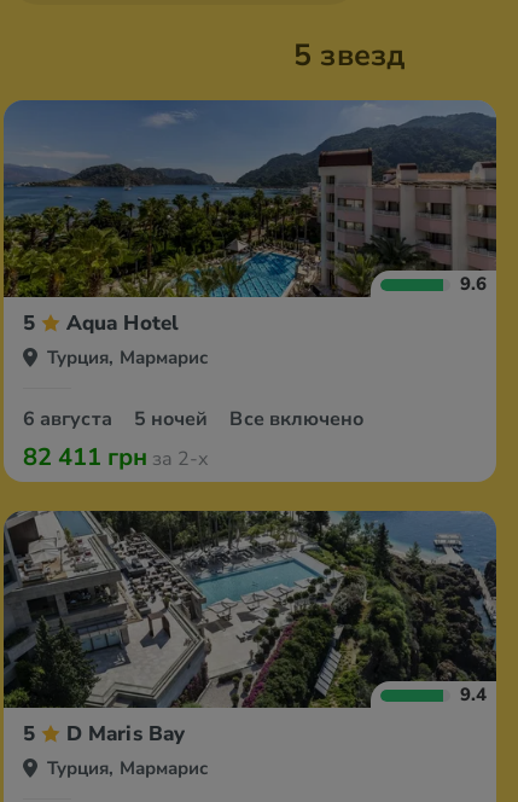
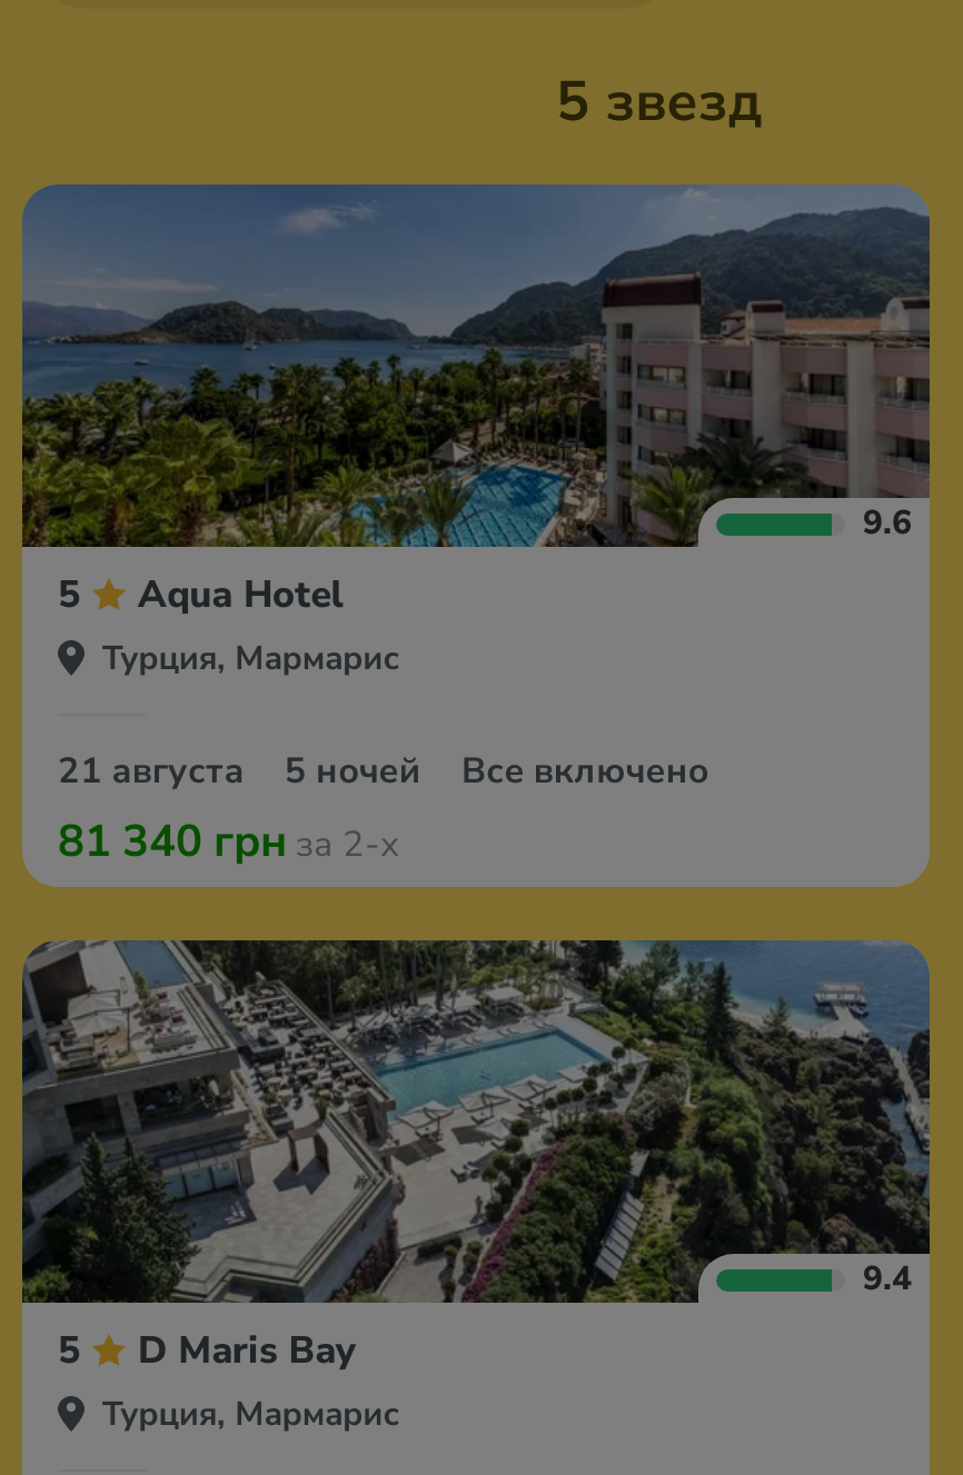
[23,406,364,432] 6 августа 5 ночей Все включено -> [58,747,708,796] 21 августа 5 ночей Все включено
[23,441,209,473] 82 411 грн за 2-х -> [58,811,400,871] 81 340 грн за 2-х

